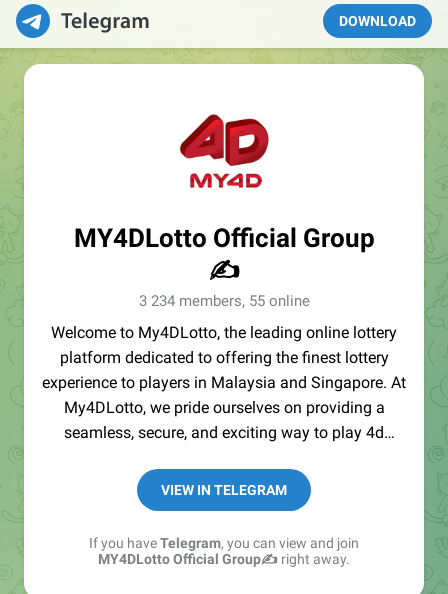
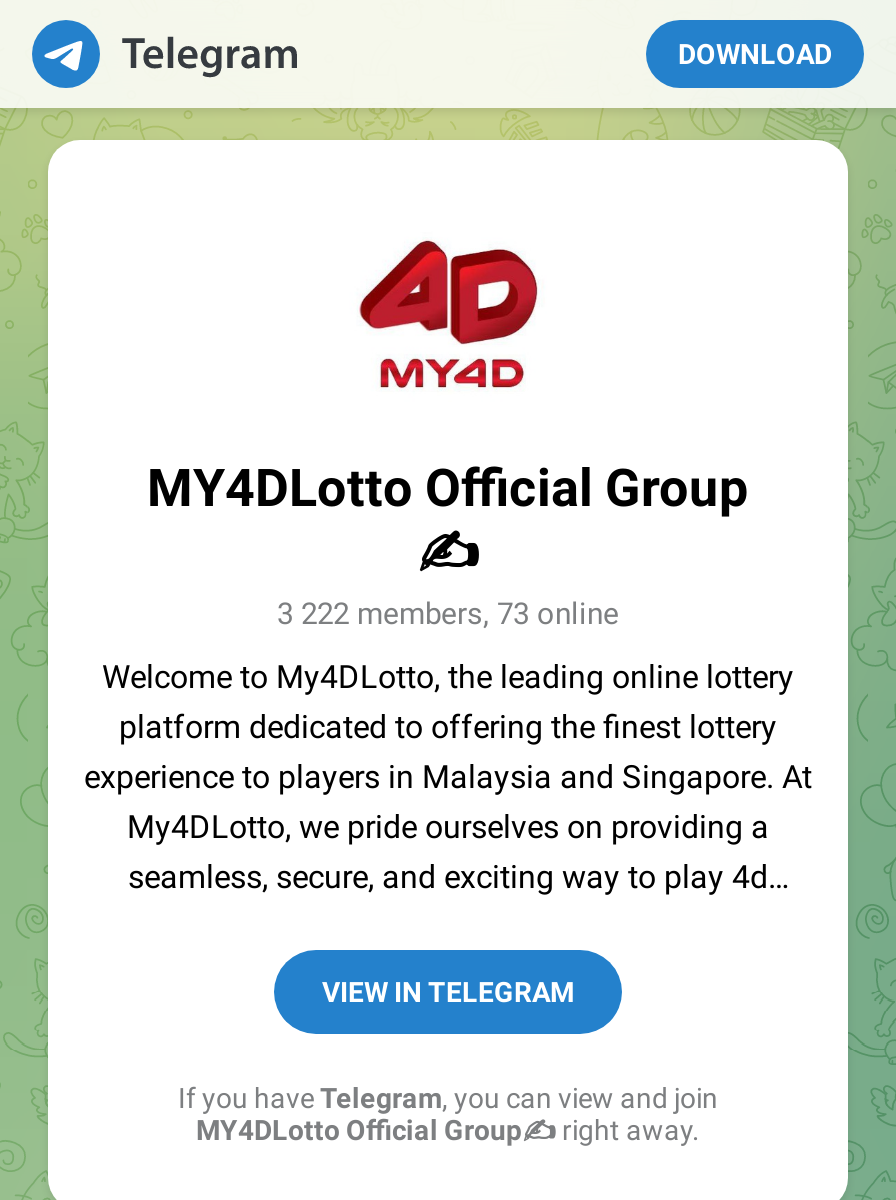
[138,292,309,310] 3 234 members, 55 online -> [277,596,619,632] 3 222 members, 73 online

